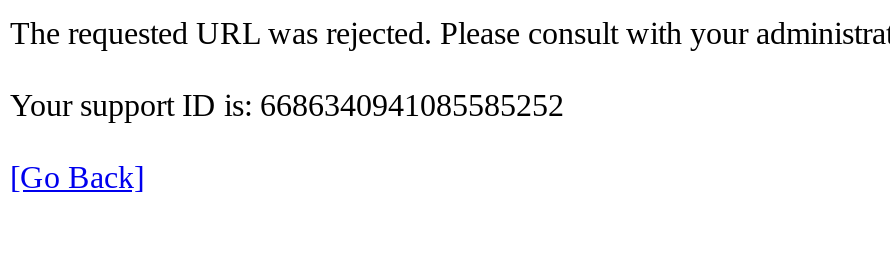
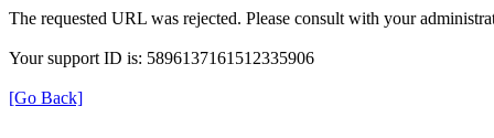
[10,88,564,122] Your support ID is: 6686340941085585252 -> [9,49,314,67] Your support ID is: 5896137161512335906

